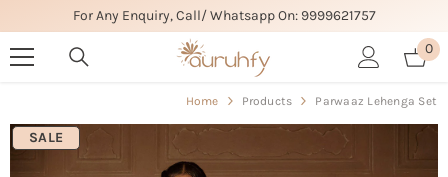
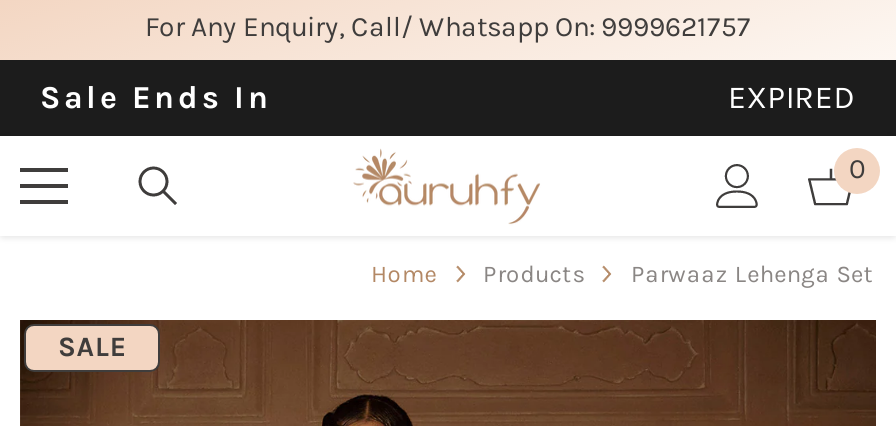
none -> [40,78,856,116] Sale Ends In | EXPIRED

